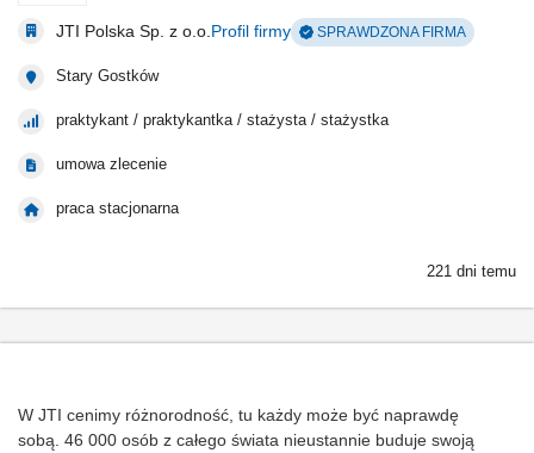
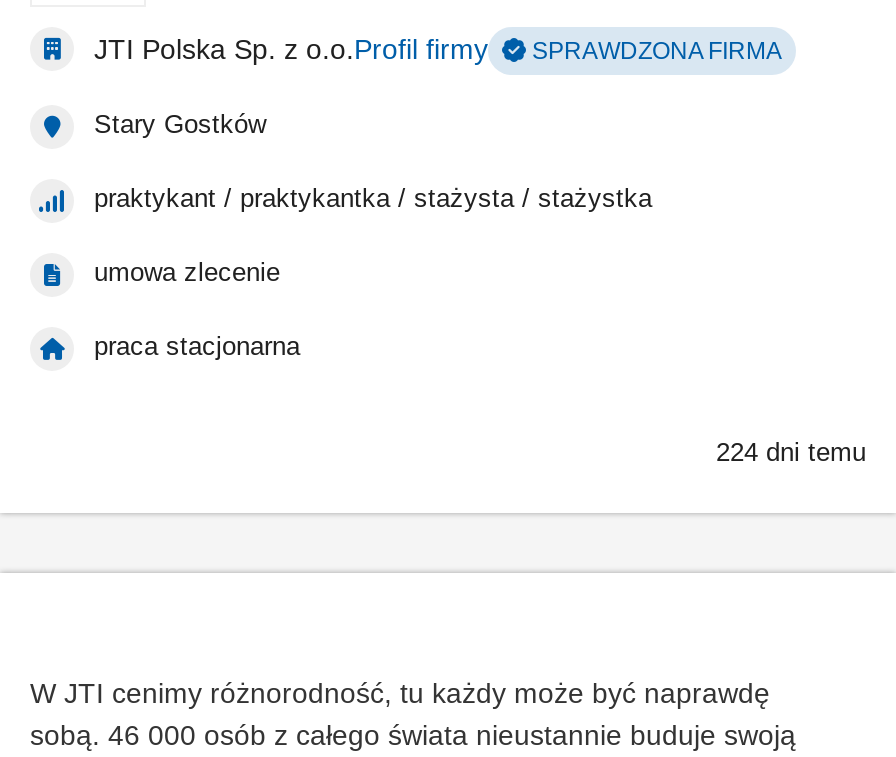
[427,262,516,280] 221 dni temu -> [716,437,866,467] 224 dni temu

